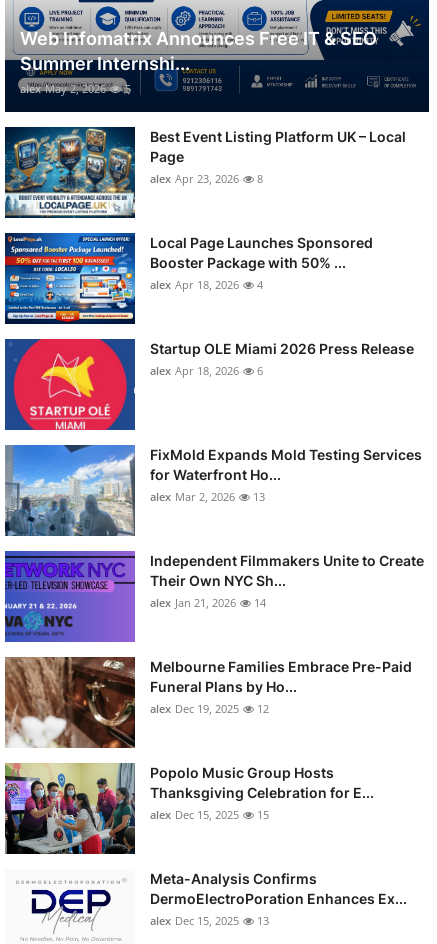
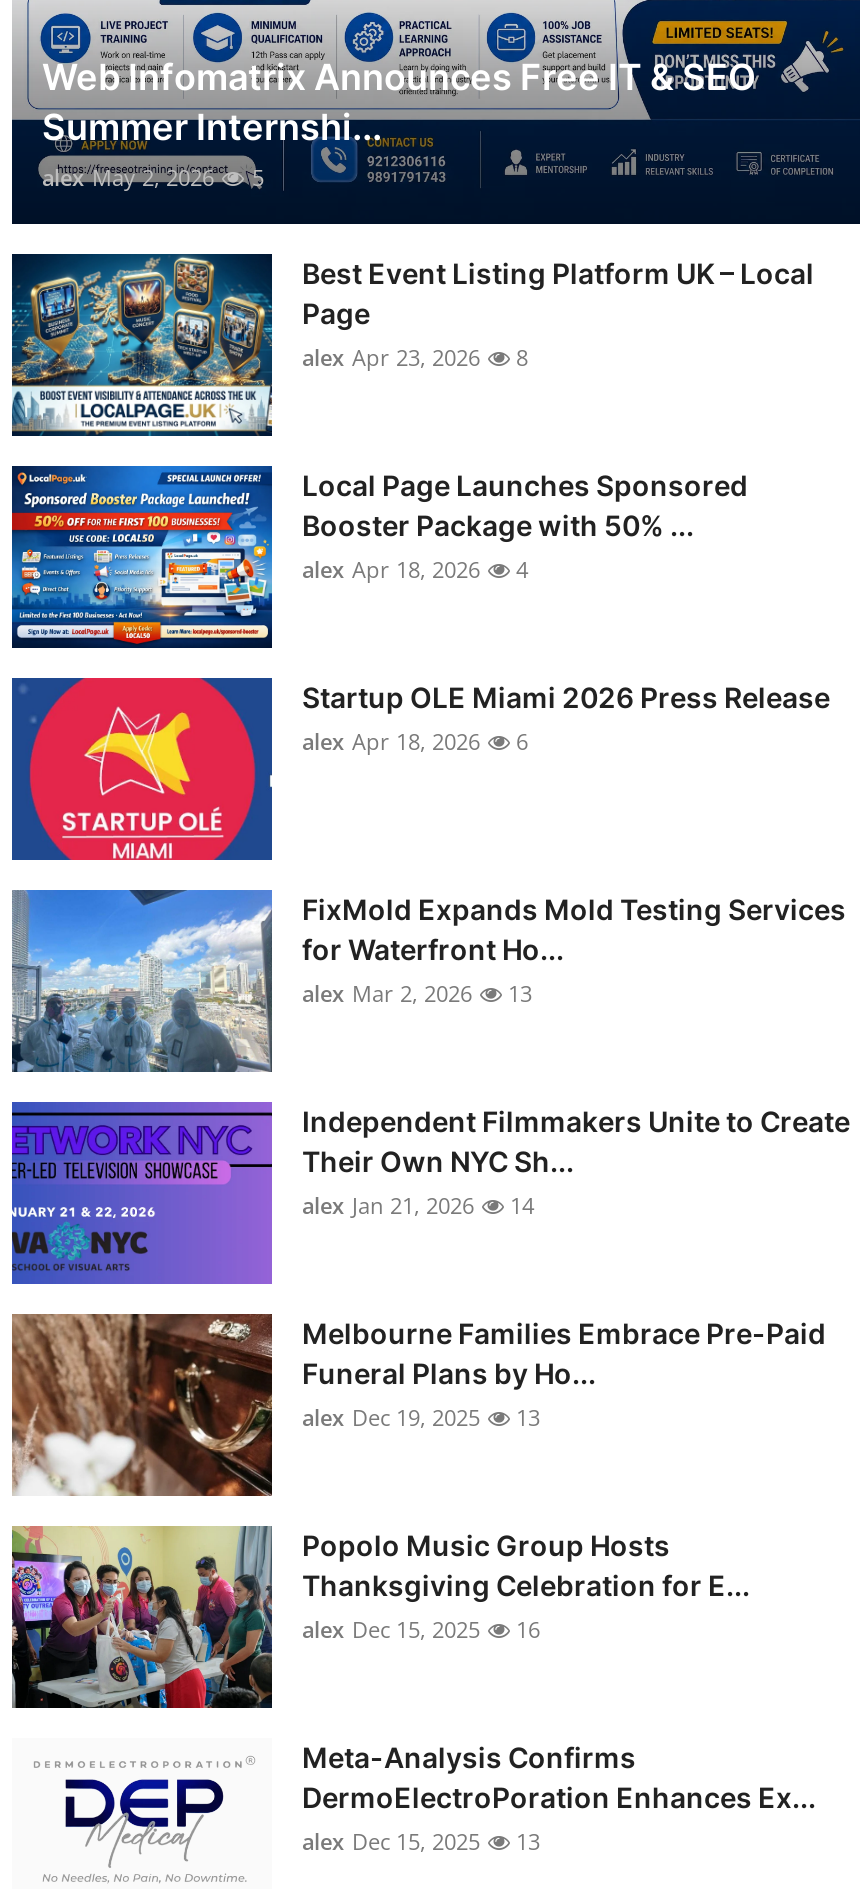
[150,701,269,716] alex Dec 19, 2025 12 -> [302,1402,540,1432] alex Dec 19, 2025 13
[150,807,269,822] alex Dec 15, 2025 15 -> [302,1614,540,1644] alex Dec 15, 2025 16

